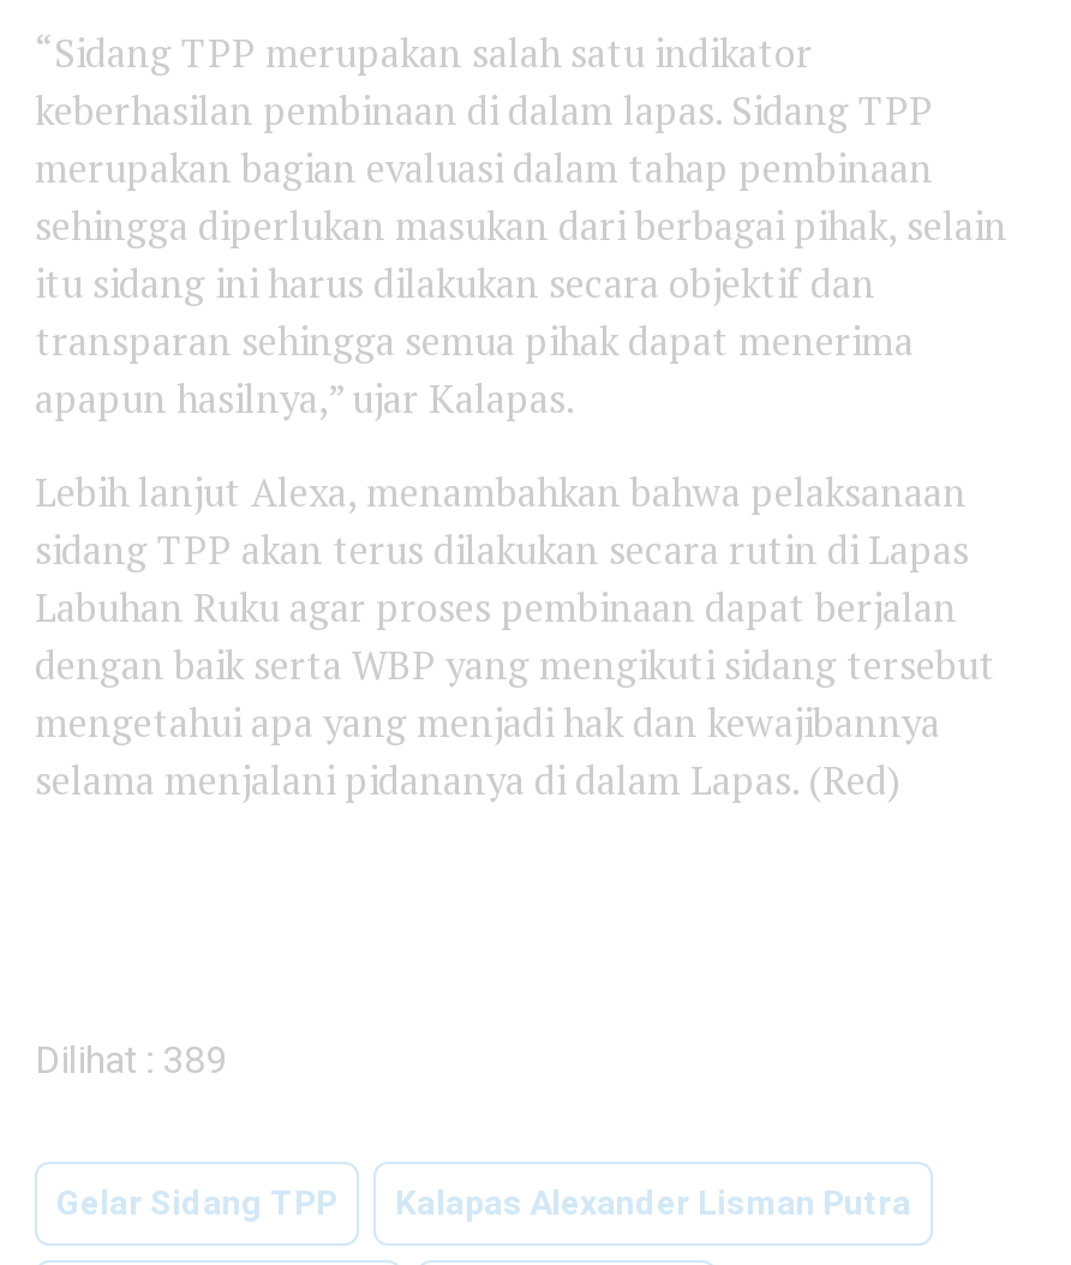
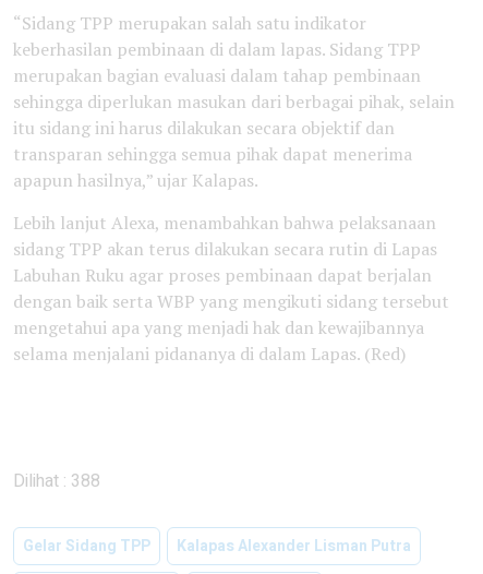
[35,1031,227,1089] Dilihat : 389 -> [13,468,100,494] Dilihat : 388

